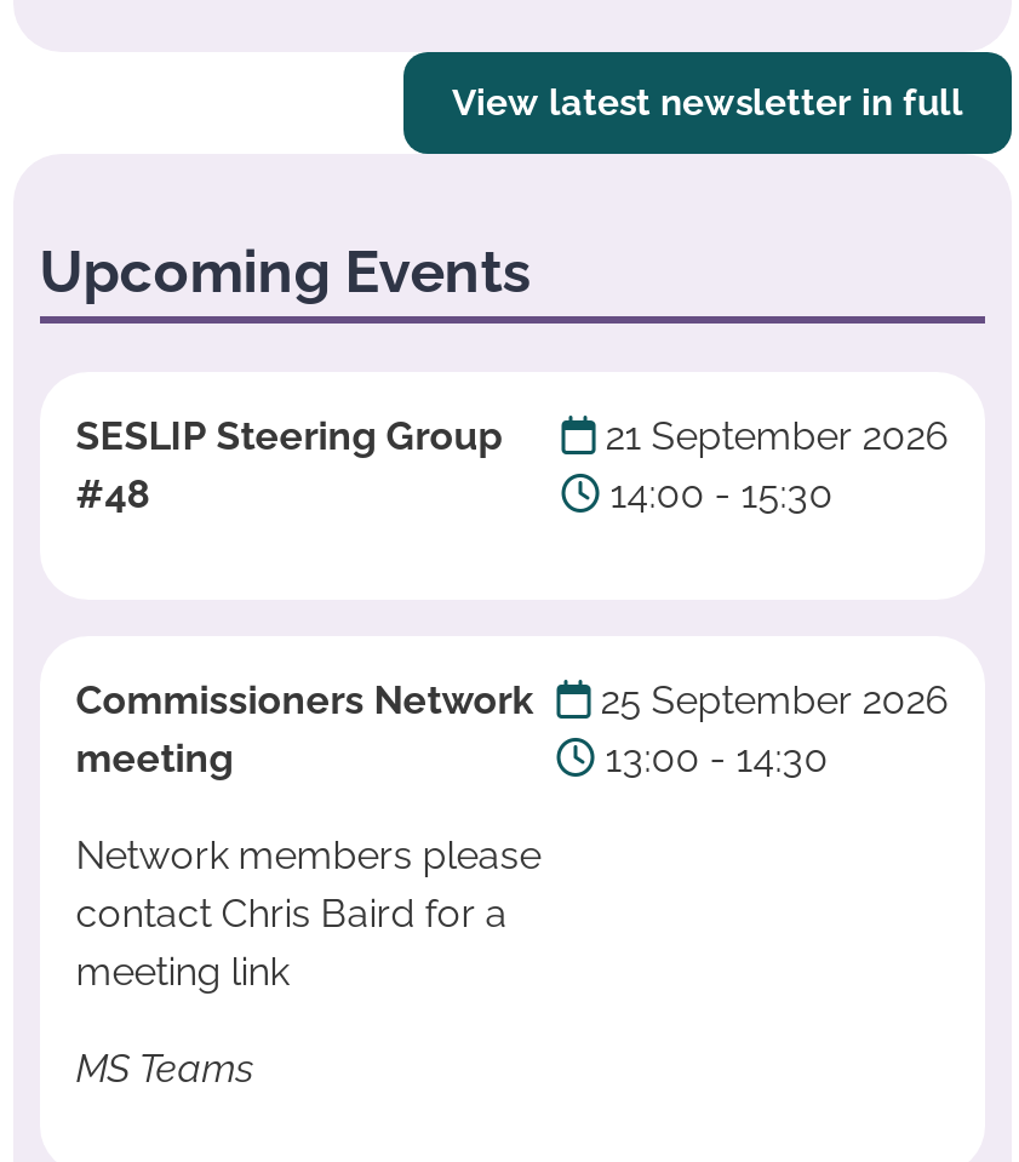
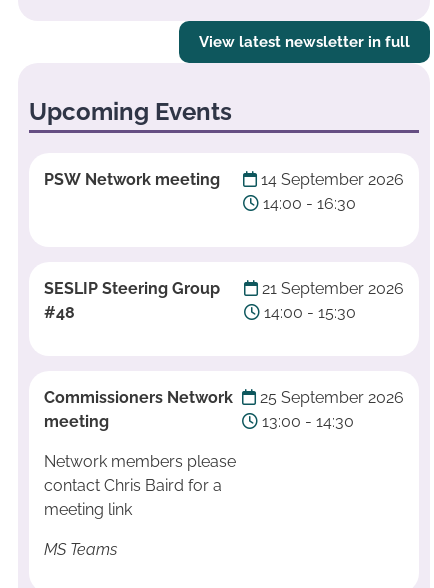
none -> [44,170,404,213] PSW Network meeting | 14 September 2026 | 14:00 - 16:30

